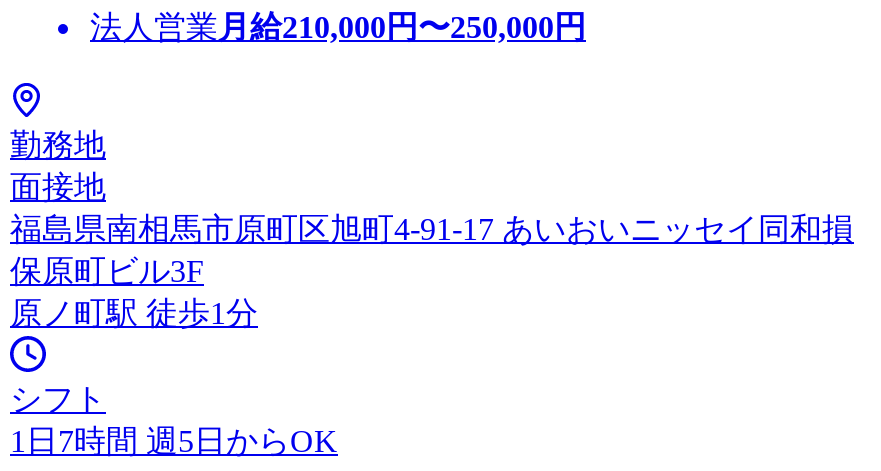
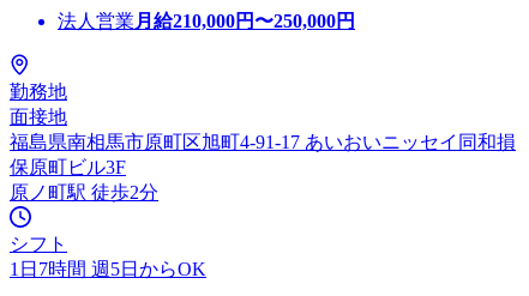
[10,296,258,330] 原ノ町駅 徒歩1分 -> [10,182,158,202] 原ノ町駅 徒歩2分

